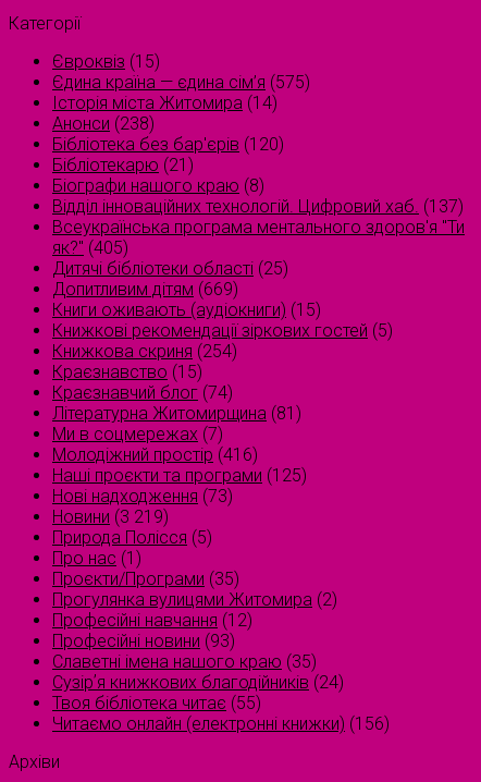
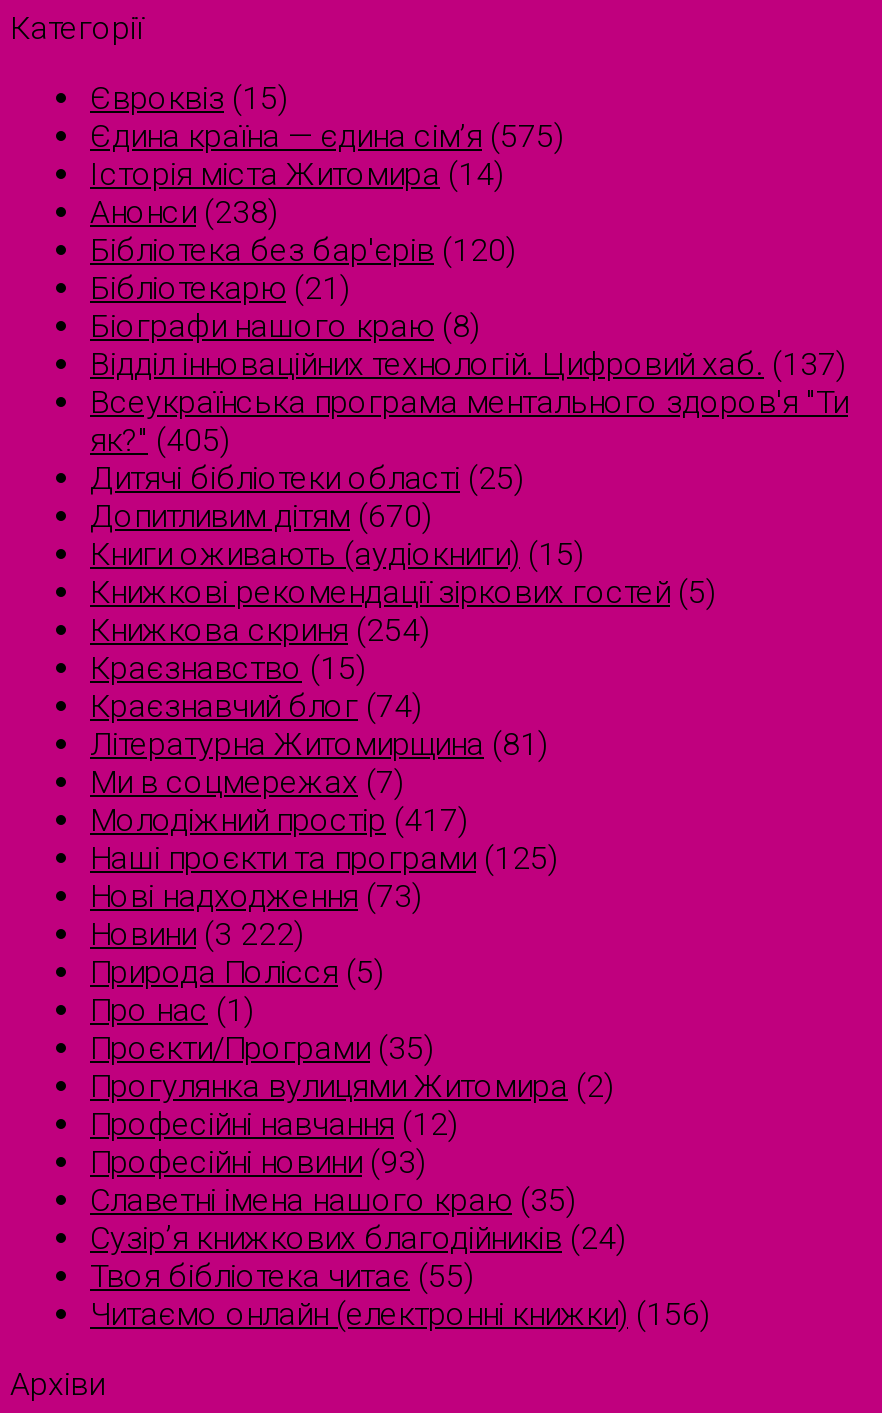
[52,279,238,300] Допитливим дітям (669) -> [90,497,432,535] Допитливим дітям (670)
[52,444,258,465] Молодіжний простір (416) -> [90,801,468,839] Молодіжний простір (417)
[52,506,169,527] Новини (3 219) -> [90,915,304,953] Новини (3 222)

